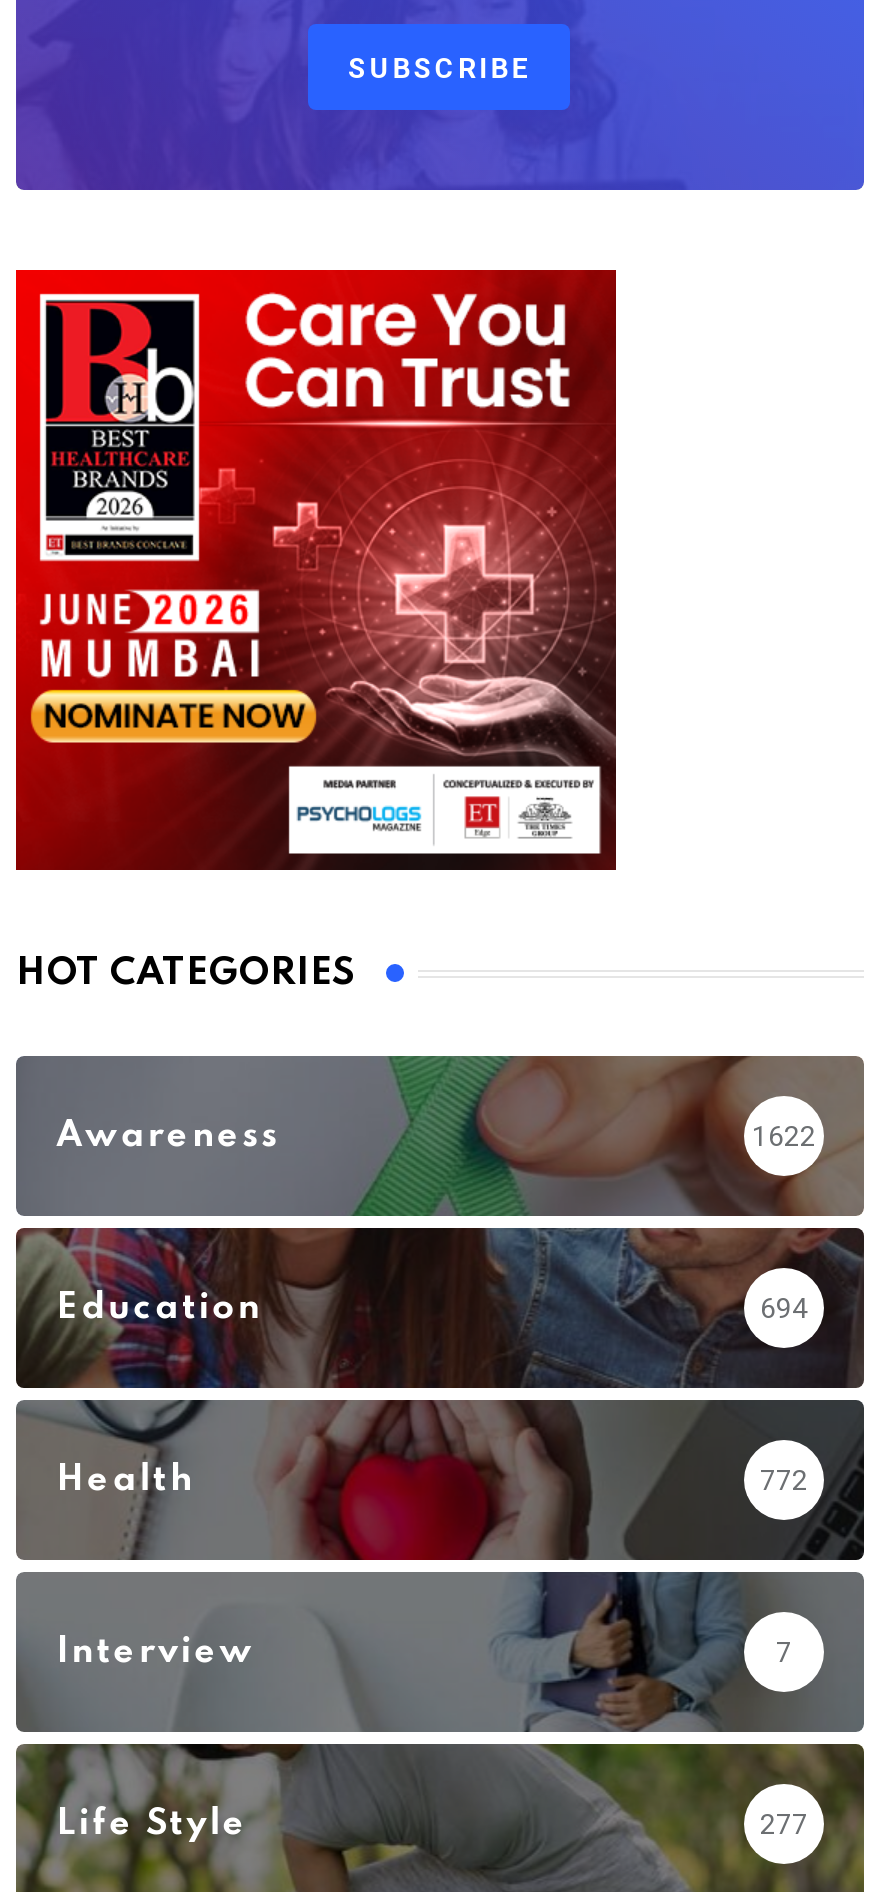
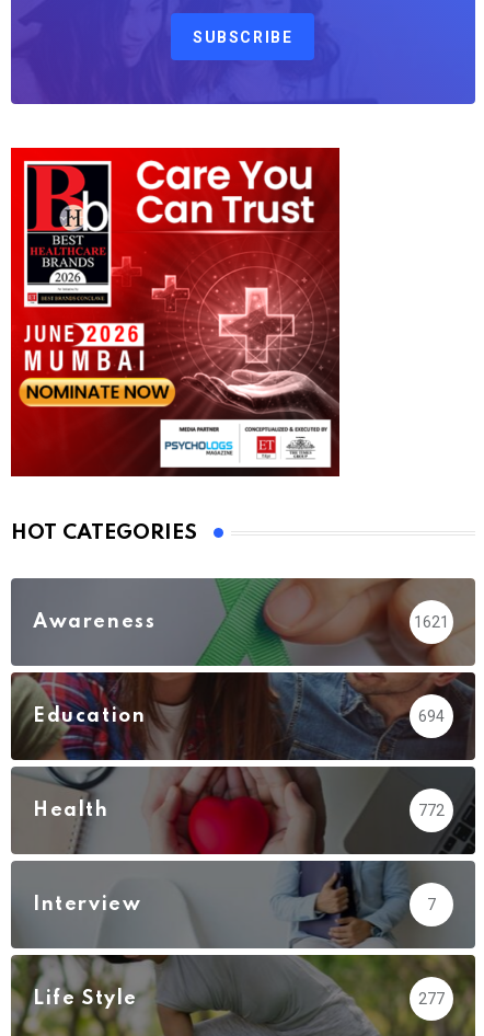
[752,1121,816,1153] 1622 -> [414,614,449,631] 1621

